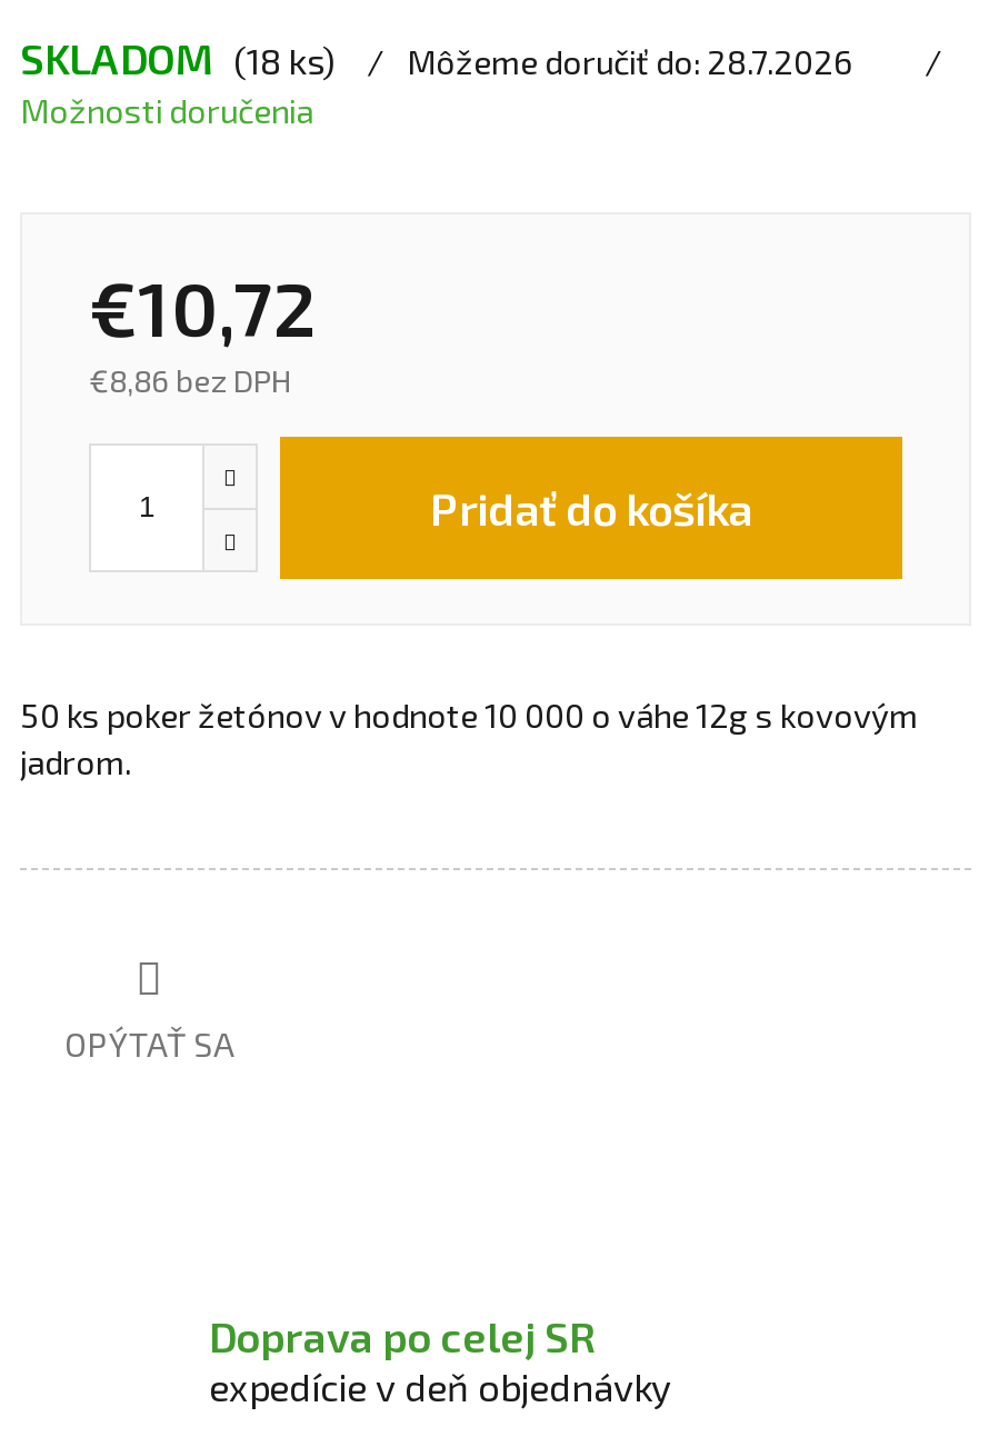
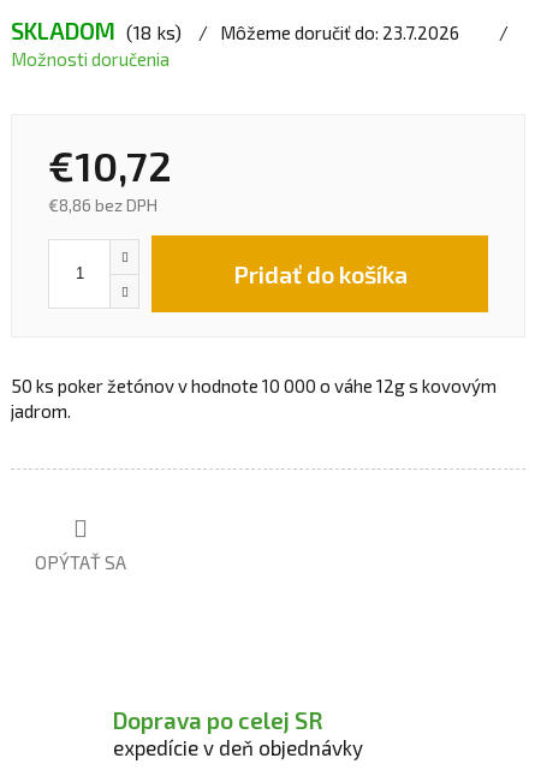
[407,41,858,81] Môžeme doručiť do: 28.7.2026 -> [220,21,463,43] Môžeme doručiť do: 23.7.2026

